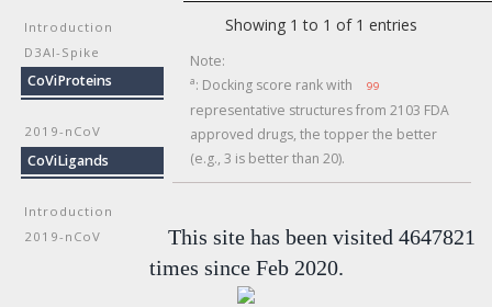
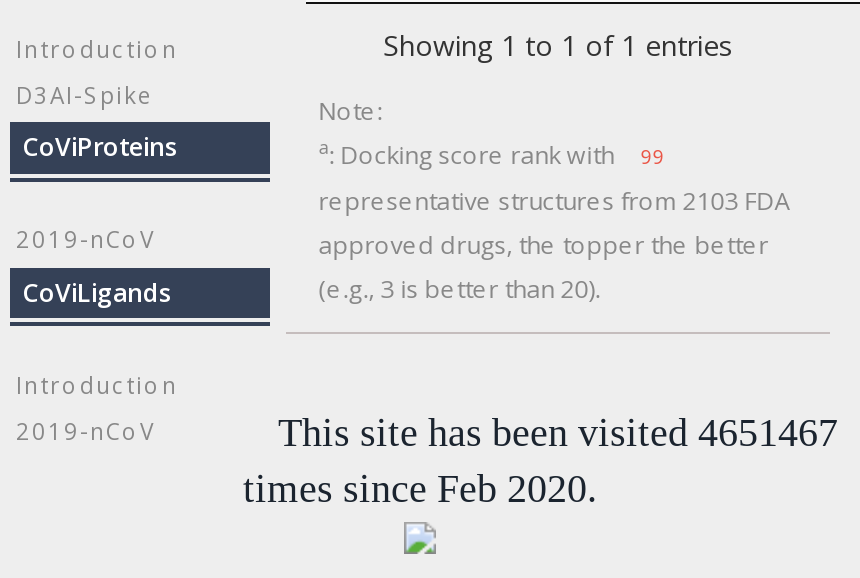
[168,225,476,249] This site has been visited 4647821 -> [278,410,838,454] This site has been visited 4651467

